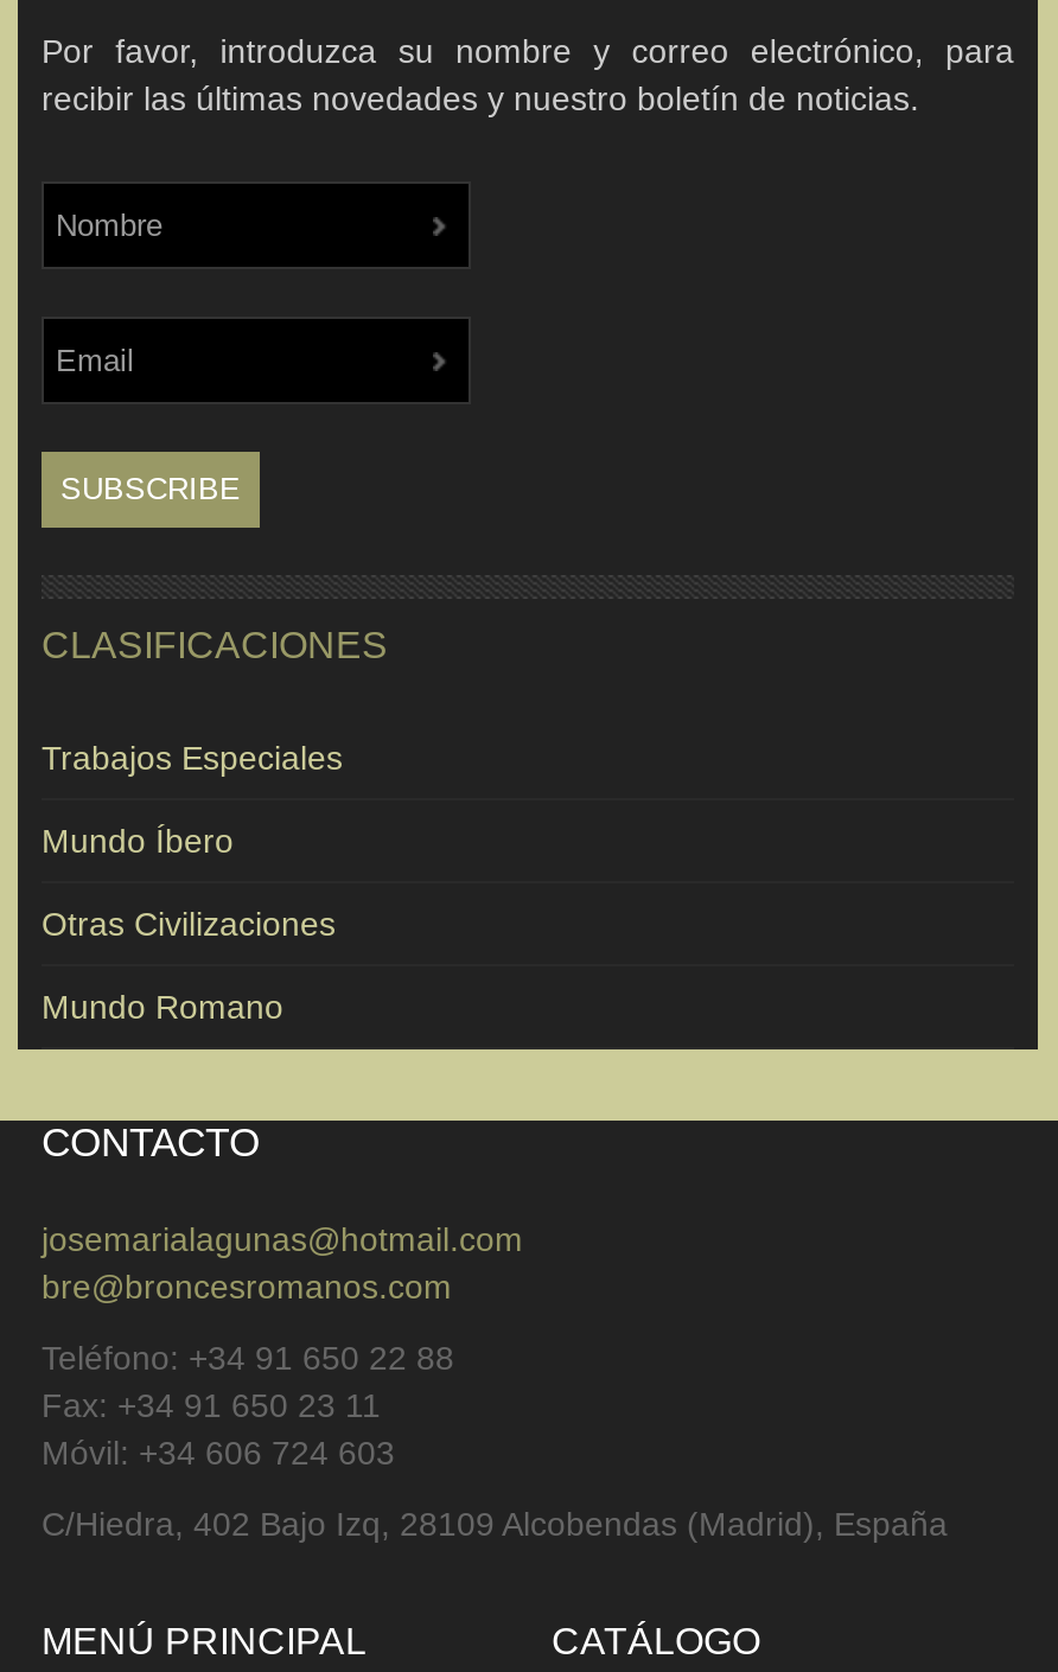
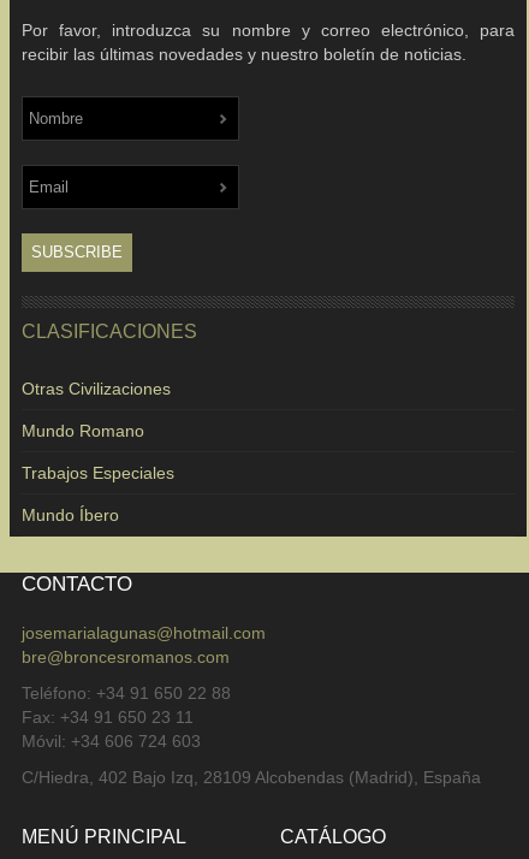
moved [42,739,343,860] -> [22,463,174,525]: Trabajos Especiales | Mundo Íbero
moved [42,905,336,1026] -> [22,379,171,440]: Otras Civilizaciones | Mundo Romano

